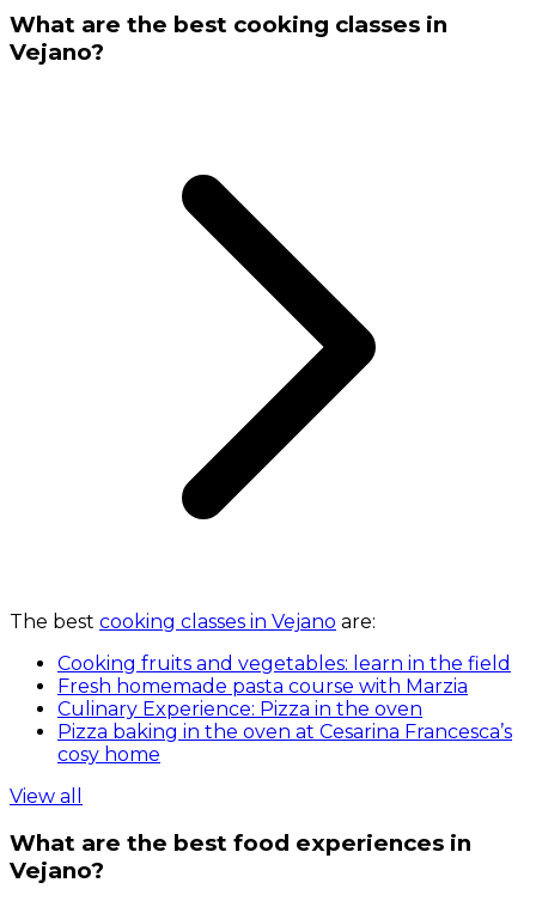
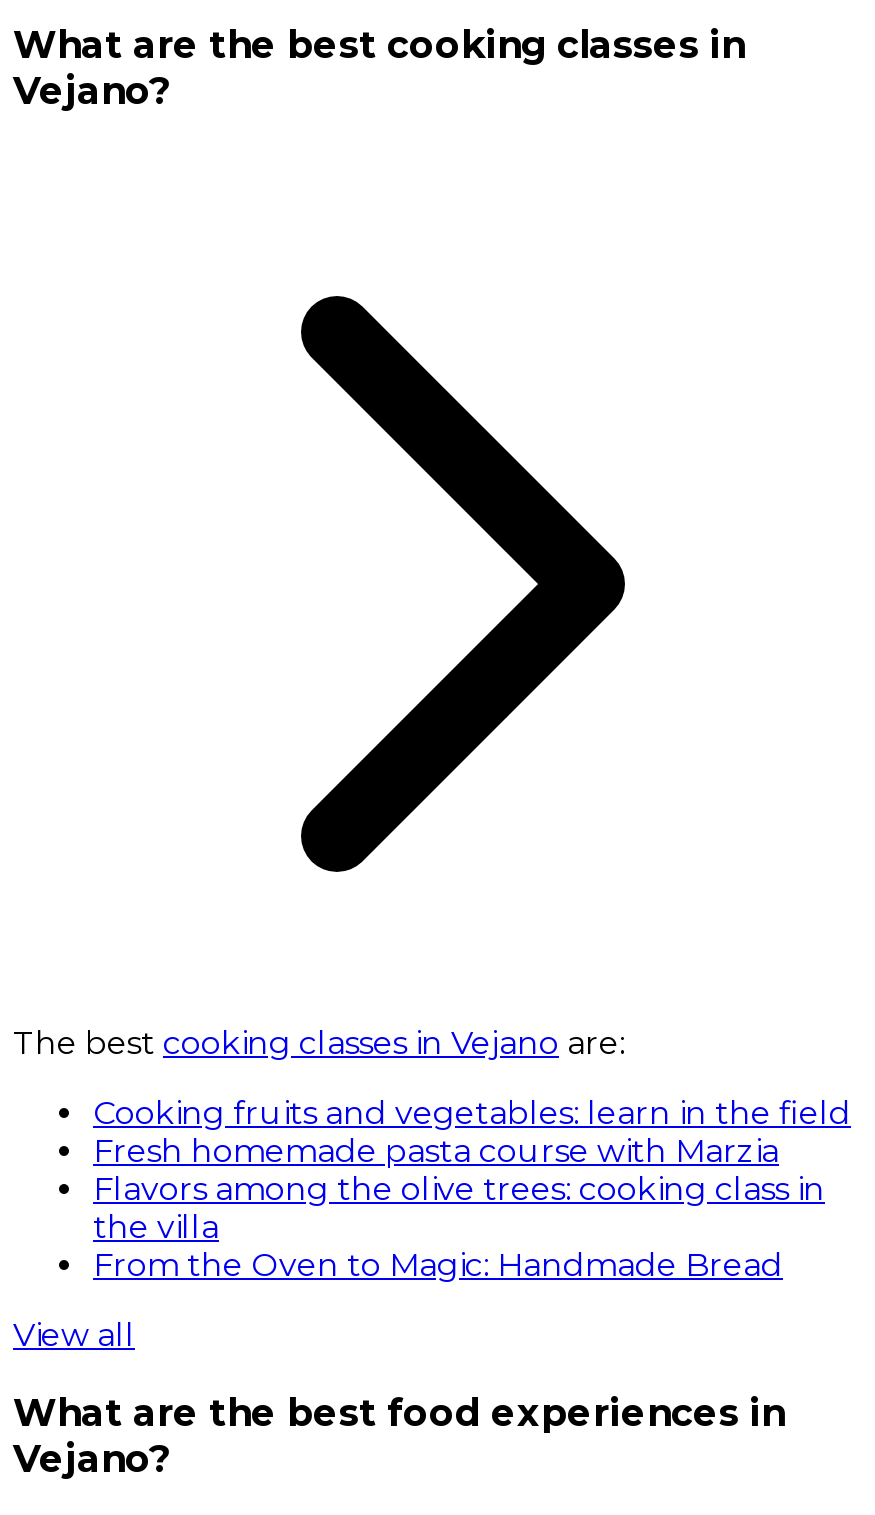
[57,697,512,765] Culinary Experience: Pizza in the oven | Pizza baking in the oven at Cesarina Francesca’s | cosy home -> [93,1169,825,1283] Flavors among the olive trees: cooking class in | the villa | From the Oven to Magic: Handmade Bread

